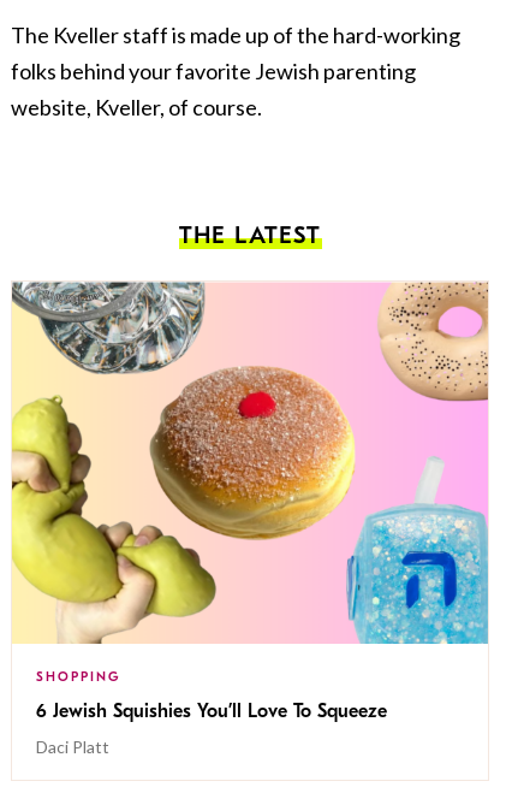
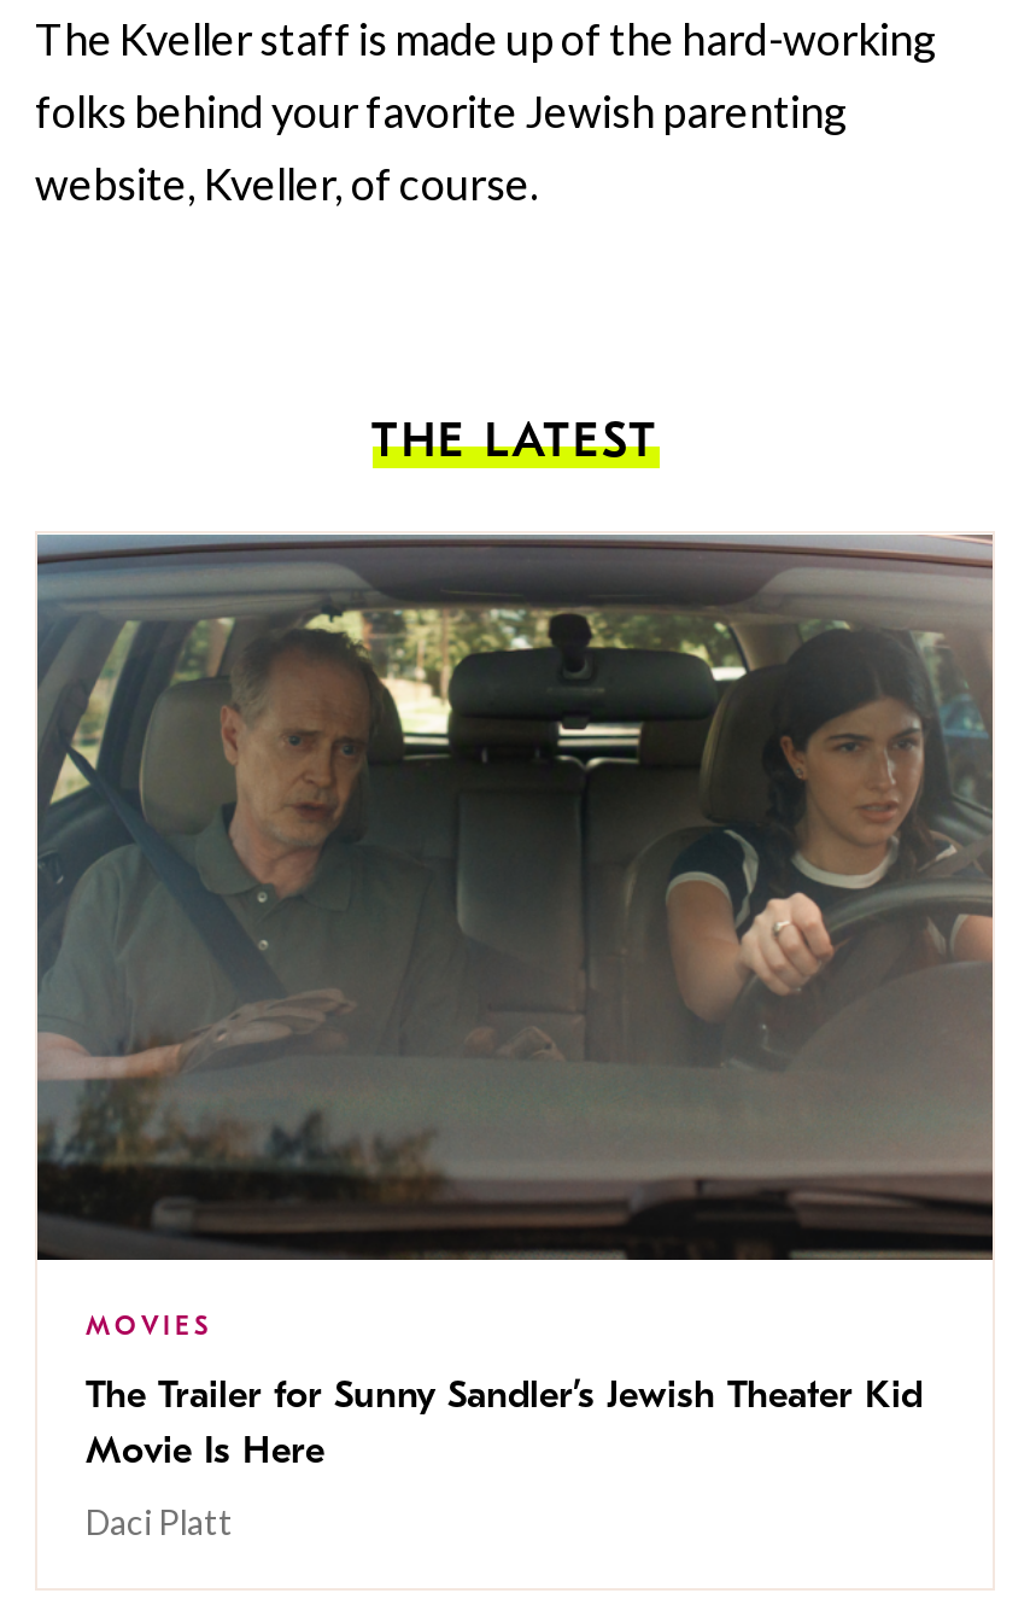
[11,282,489,685] [image] | SHOPPING -> [35,533,995,1343] [image] | MOVIES
[36,701,387,722] 6 Jewish Squishies You’ll Love To Squeeze -> [86,1374,923,1473] The Trailer for Sunny Sandler’s Jewish Theater Kid | Movie Is Here

